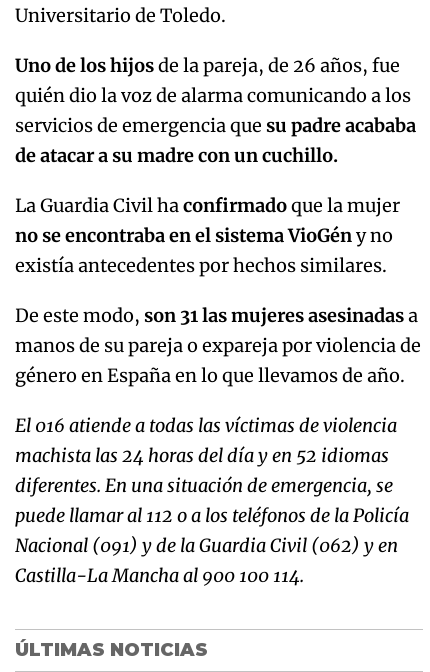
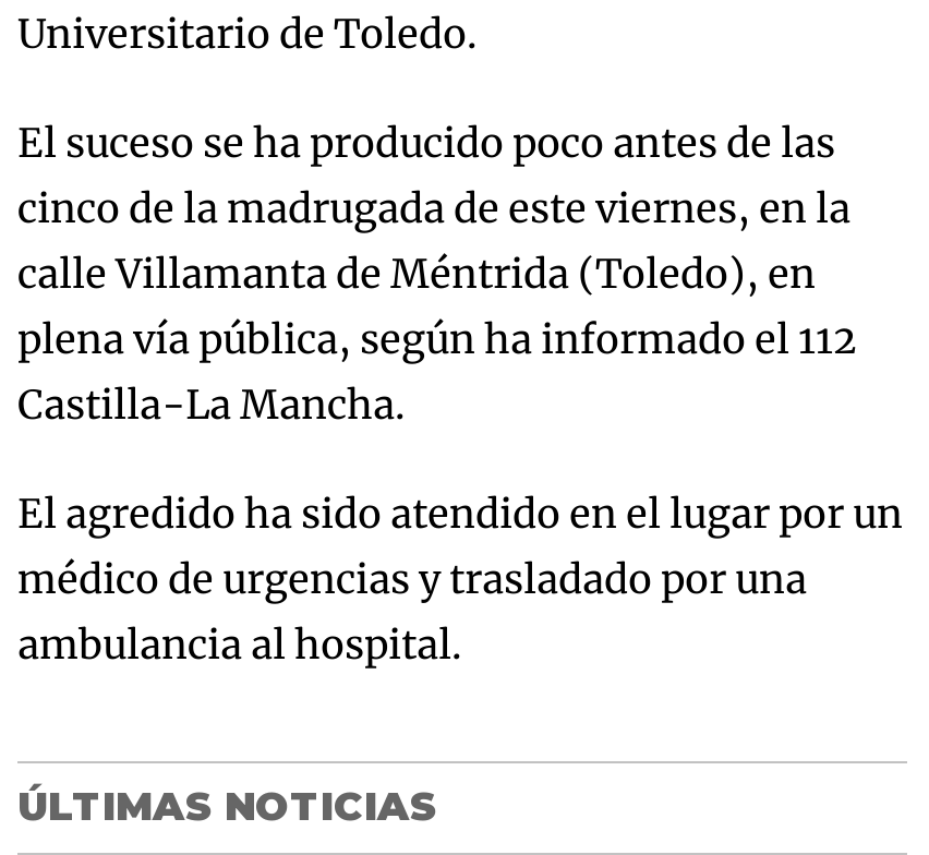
[15,54,421,587] Uno de los hijos de la pareja, de 26 años, fue | quién dio la voz de alarma comunicando a los | servicios de emergencia que su padre acababa | de atacar a su madre con un cuchillo. | La Guardia Civil ha confirmado que la mujer | no se encontraba en el sistema VioGén y no | existía antecedentes por hechos similares. | De este modo, son 31 las mujeres asesinadas a | manos de su pareja o expareja por violencia de | género en España en lo que llevamos de año. | El 016 atiende a todas las víctimas de violencia | machista las 24 horas del día y en 52 idiomas | diferentes. En una situación de emergencia, se | puede llamar al 112 o a los teléfonos de la Policía | Nacional (091) y de la Guardia Civil (062) y en | Castilla-La Mancha al 900 100 114. -> [17,119,903,670] El suceso se ha producido poco antes de las | cinco de la madrugada de este viernes, en la | calle Villamanta de Méntrida (Toledo), en | plena vía pública, según ha informado el 112 | Castilla-La Mancha. | El agredido ha sido atendido en el lugar por un | médico de urgencias y trasladado por una | ambulancia al hospital.

